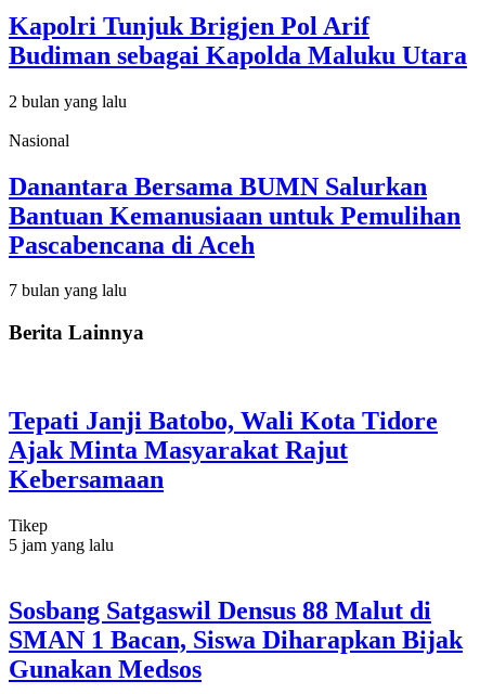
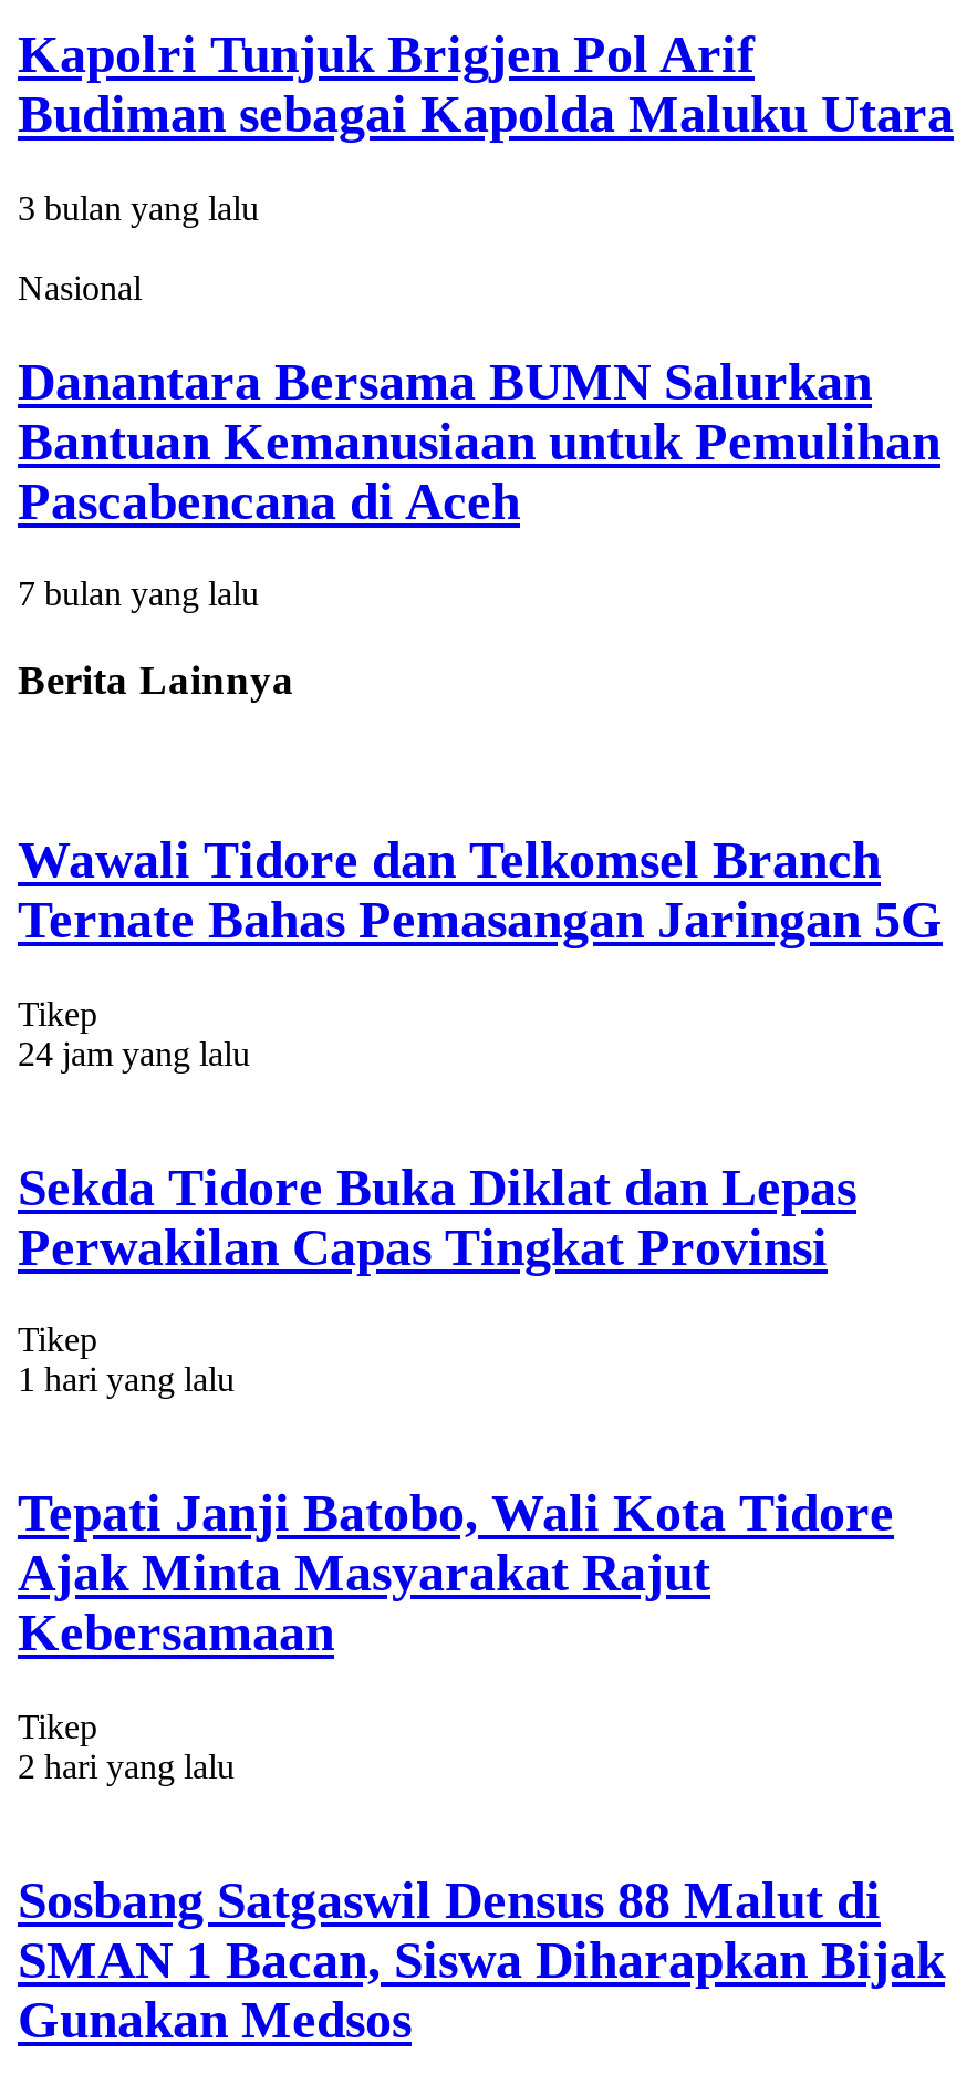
[9,92,127,110] 2 bulan yang lalu -> [18,188,259,226] 3 bulan yang lalu
none -> [18,831,943,1399] Wawali Tidore dan Telkomsel Branch | Ternate Bahas Pemasangan Jaringan 5G | Tikep | 24 jam yang lalu | Sekda Tidore Buka Diklat dan Lepas | Perwakilan Capas Tingkat Provinsi | Tikep | 1 hari yang lalu
[9,535,114,554] 5 jam yang lalu -> [18,1748,235,1786] 2 hari yang lalu

